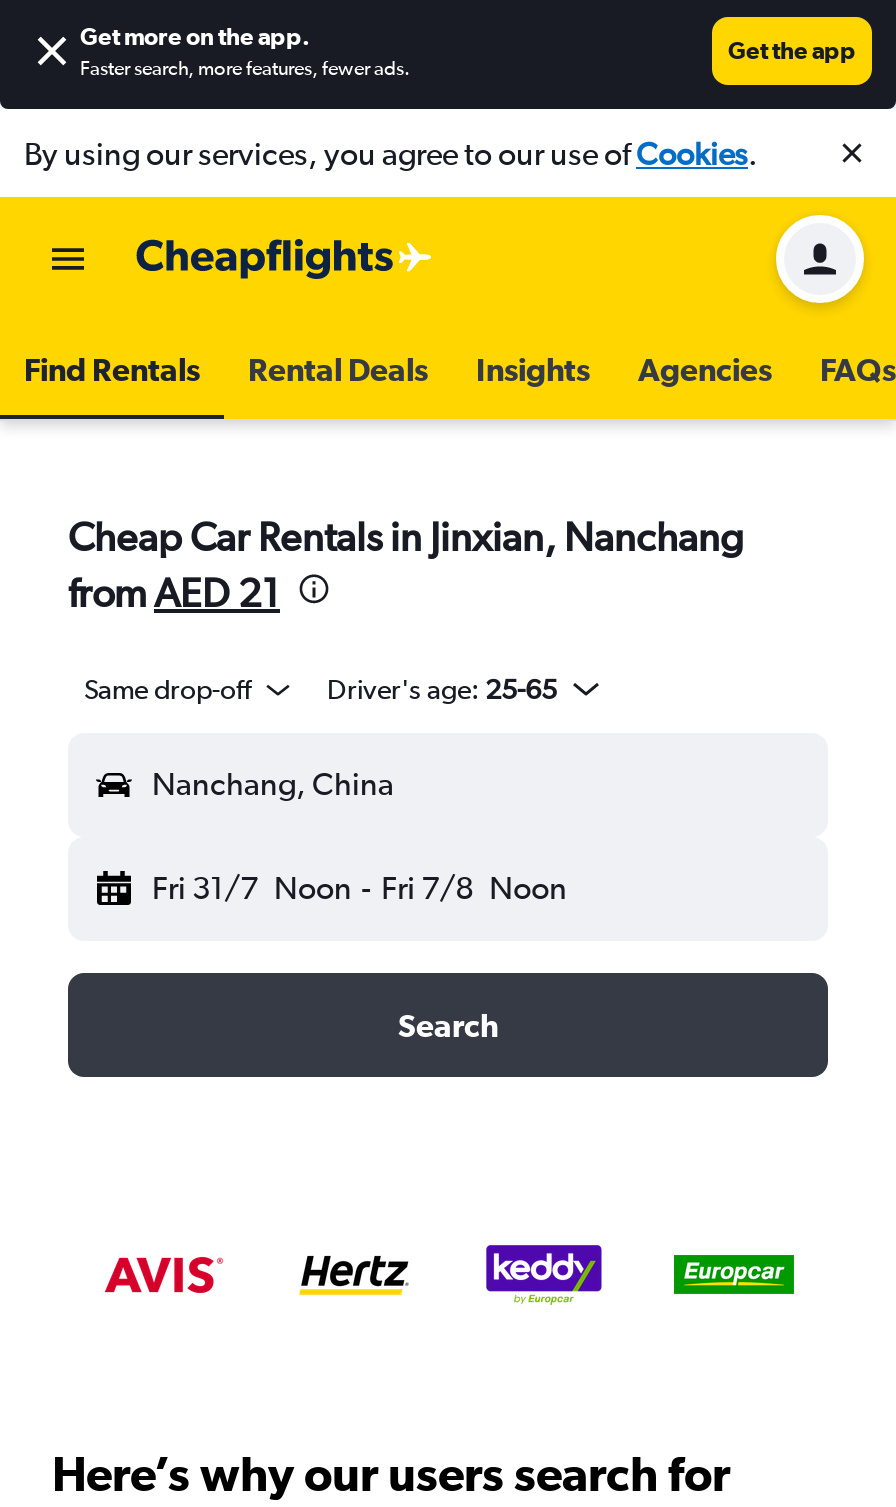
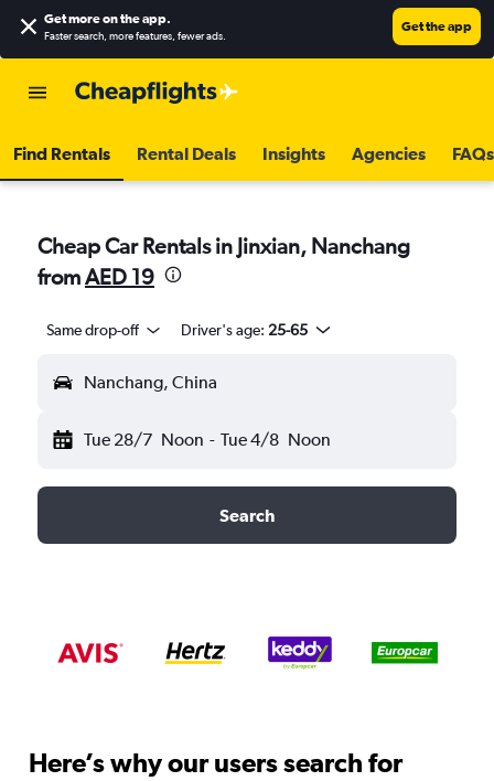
[24,134,758,172] By using our services, you agree to our use ofCookies. -> none
[774,213,866,305] [image] -> none
[68,569,280,615] from AED 21 -> [37,264,154,289] from AED 19
[152,869,567,907] Fri 31/7 Noon - Fri 7/8 Noon -> [84,429,330,450] Tue 28/7 Noon - Tue 4/8 Noon

